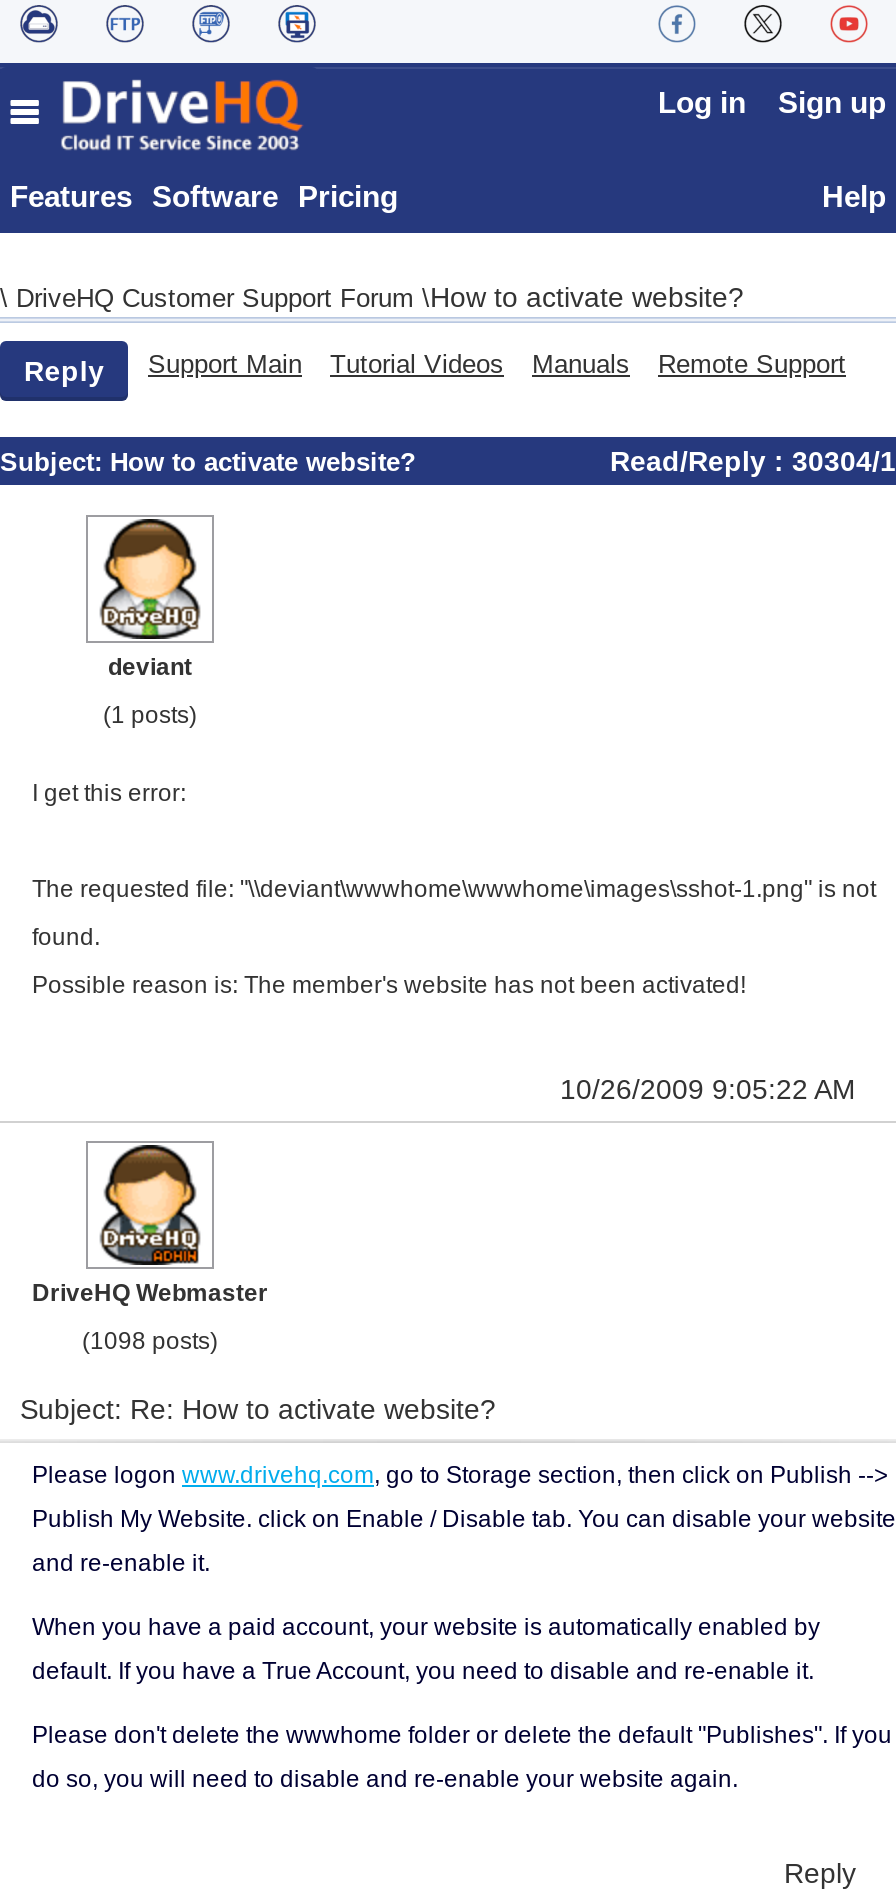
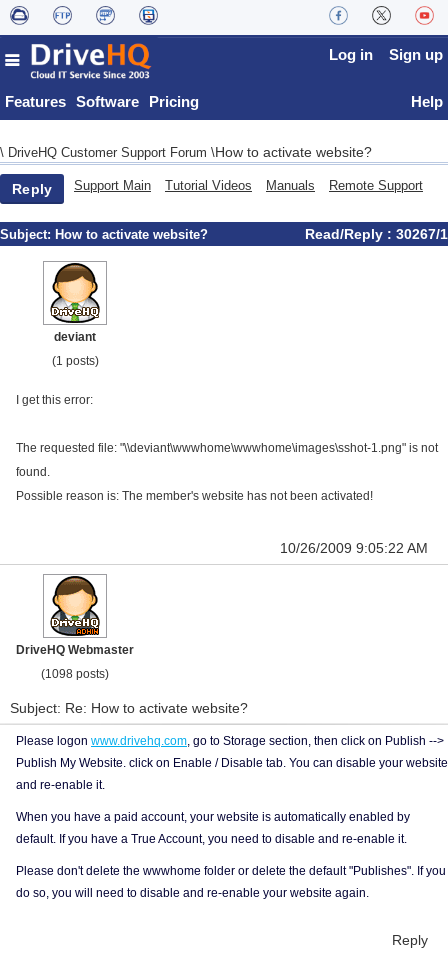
[610,445,896,477] Read/Reply : 30304/1 -> [305,226,448,242] Read/Reply : 30267/1

